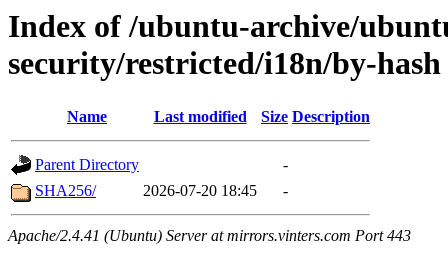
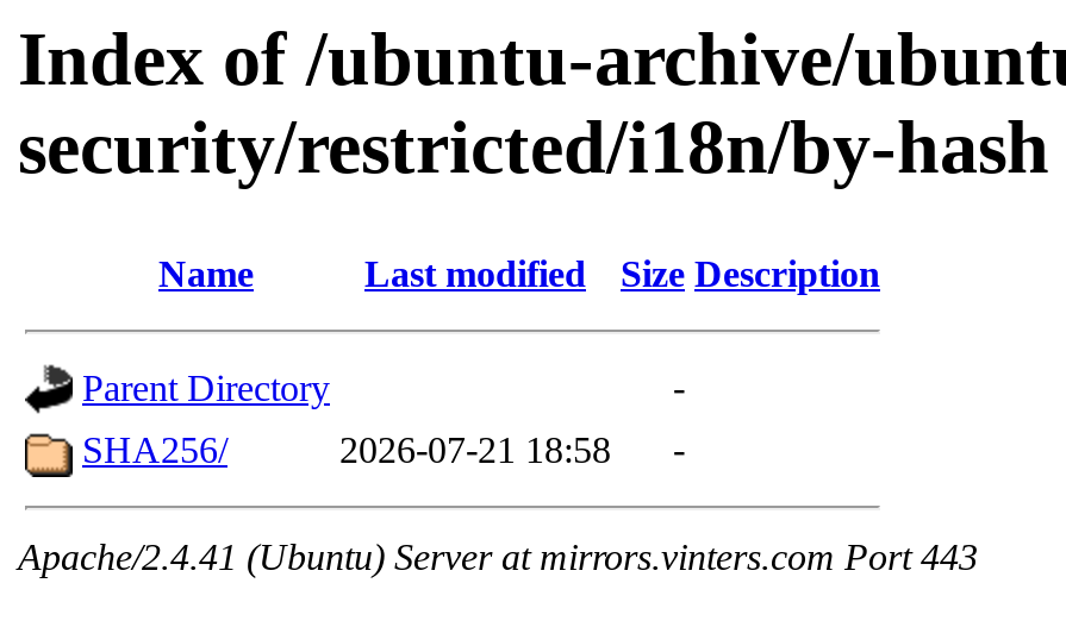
[143,182,257,199] 2026-07-20 18:45 -> [339,430,611,471] 2026-07-21 18:58

